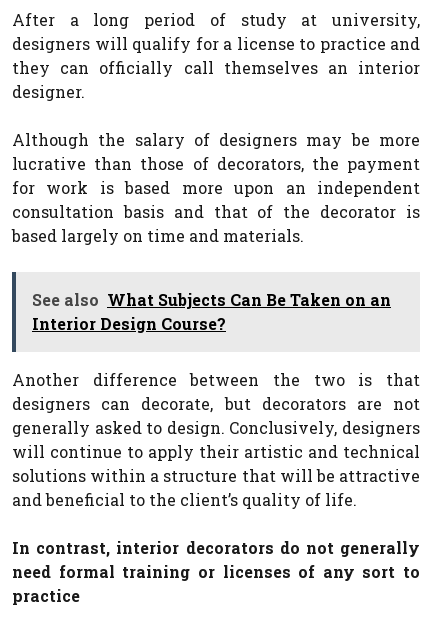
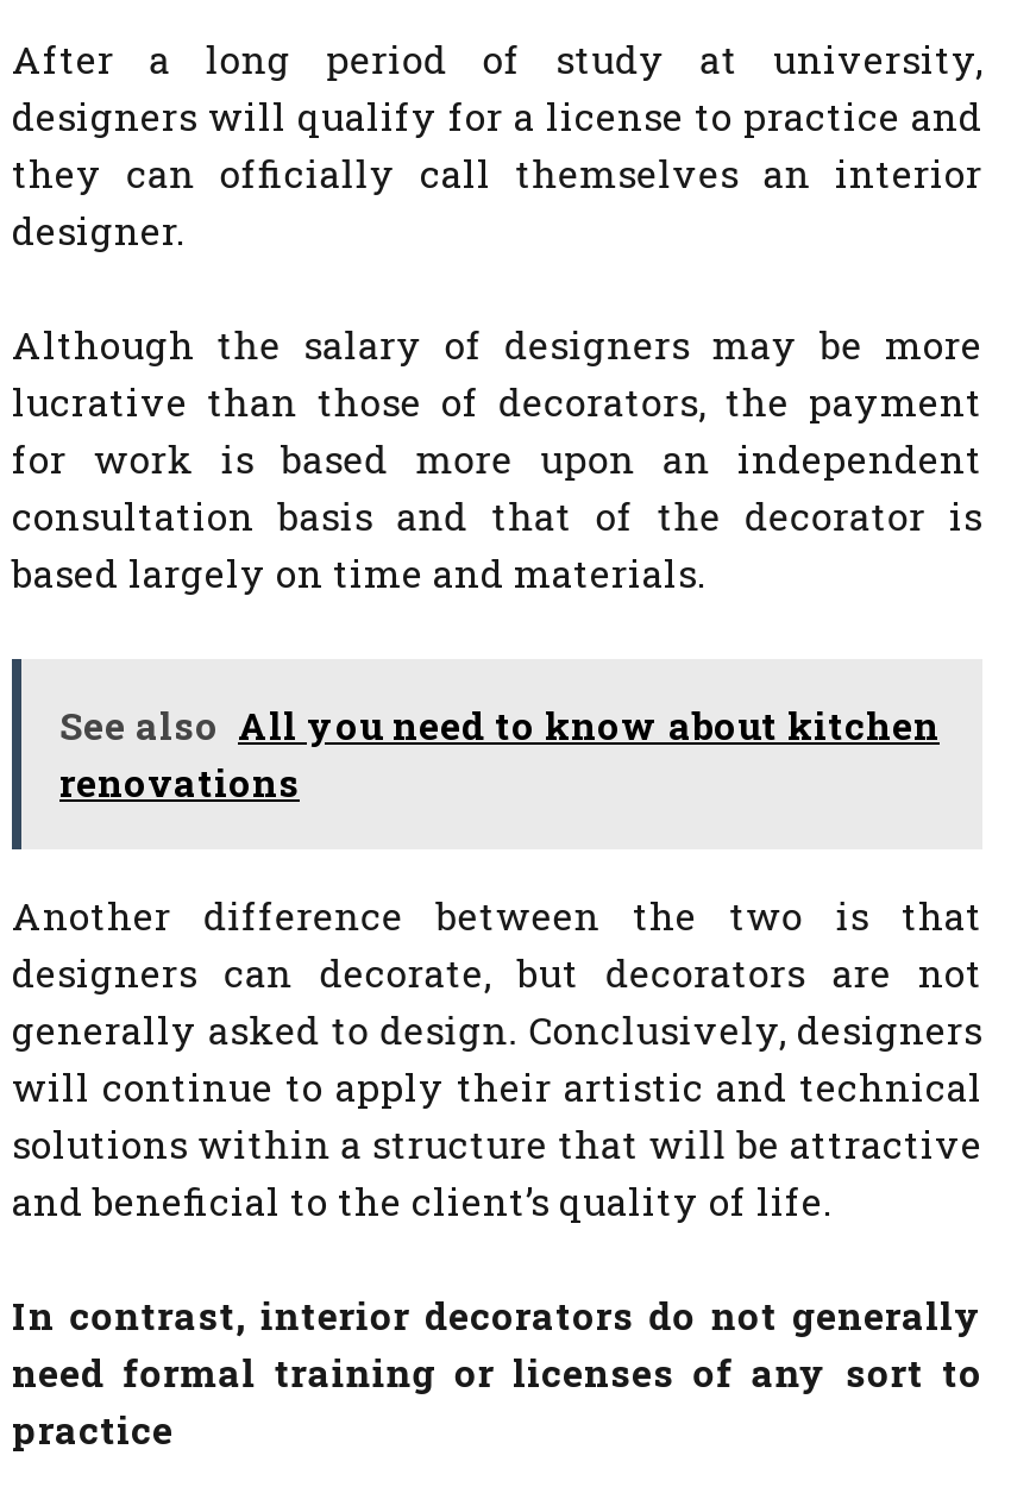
[32,289,391,334] See also What Subjects Can Be Taken on an | Interior Design Course? -> [59,699,940,807] See also All you need to know about kitchen | renovations

